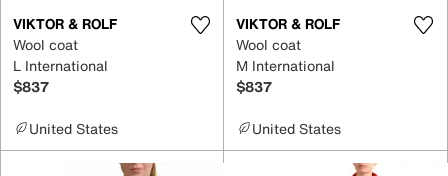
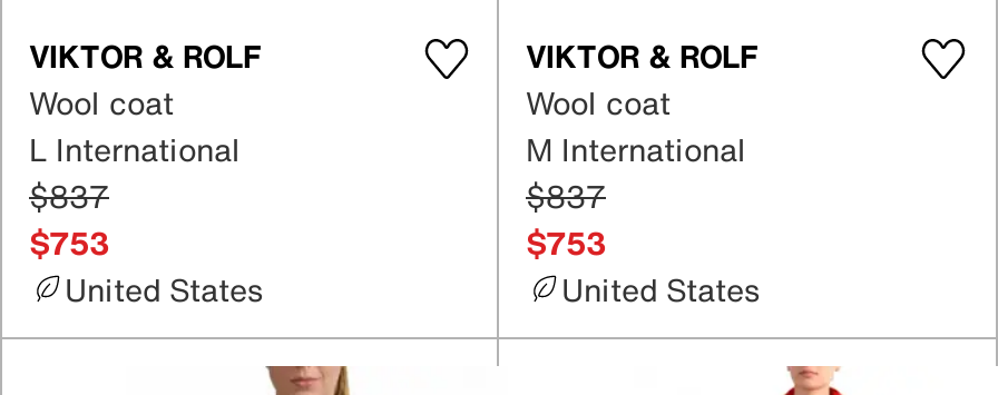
none -> [29,218,109,265] $753
none -> [526,218,606,265] $753

